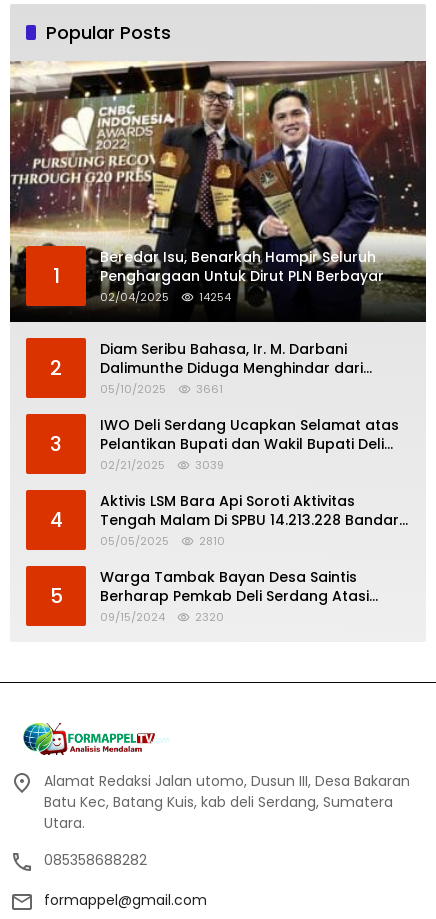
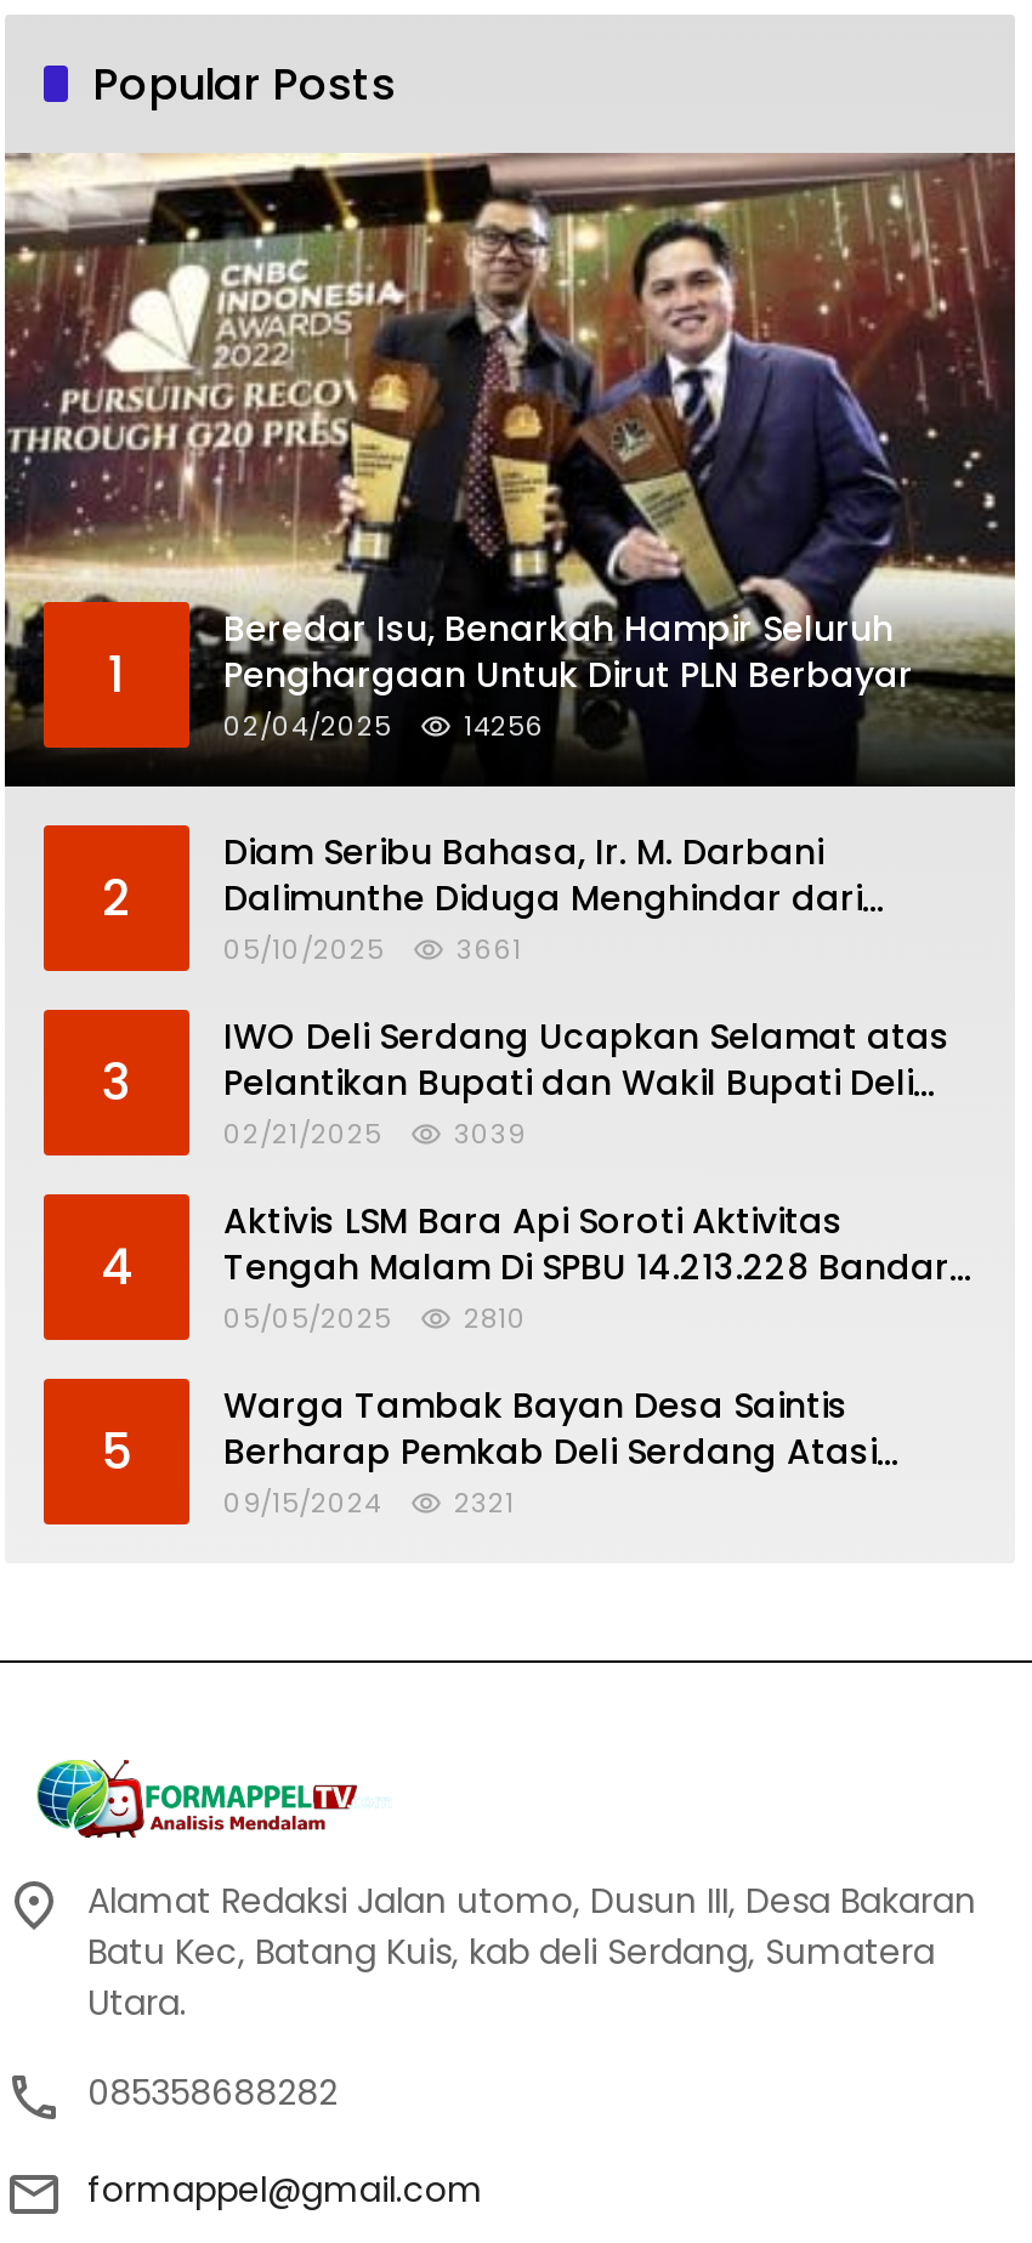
[100,289,231,305] 02/04/2025 14254 -> [223,707,544,746] 02/04/2025 14256
[195,609,224,625] 2320 -> [454,1484,515,1523] 2321

